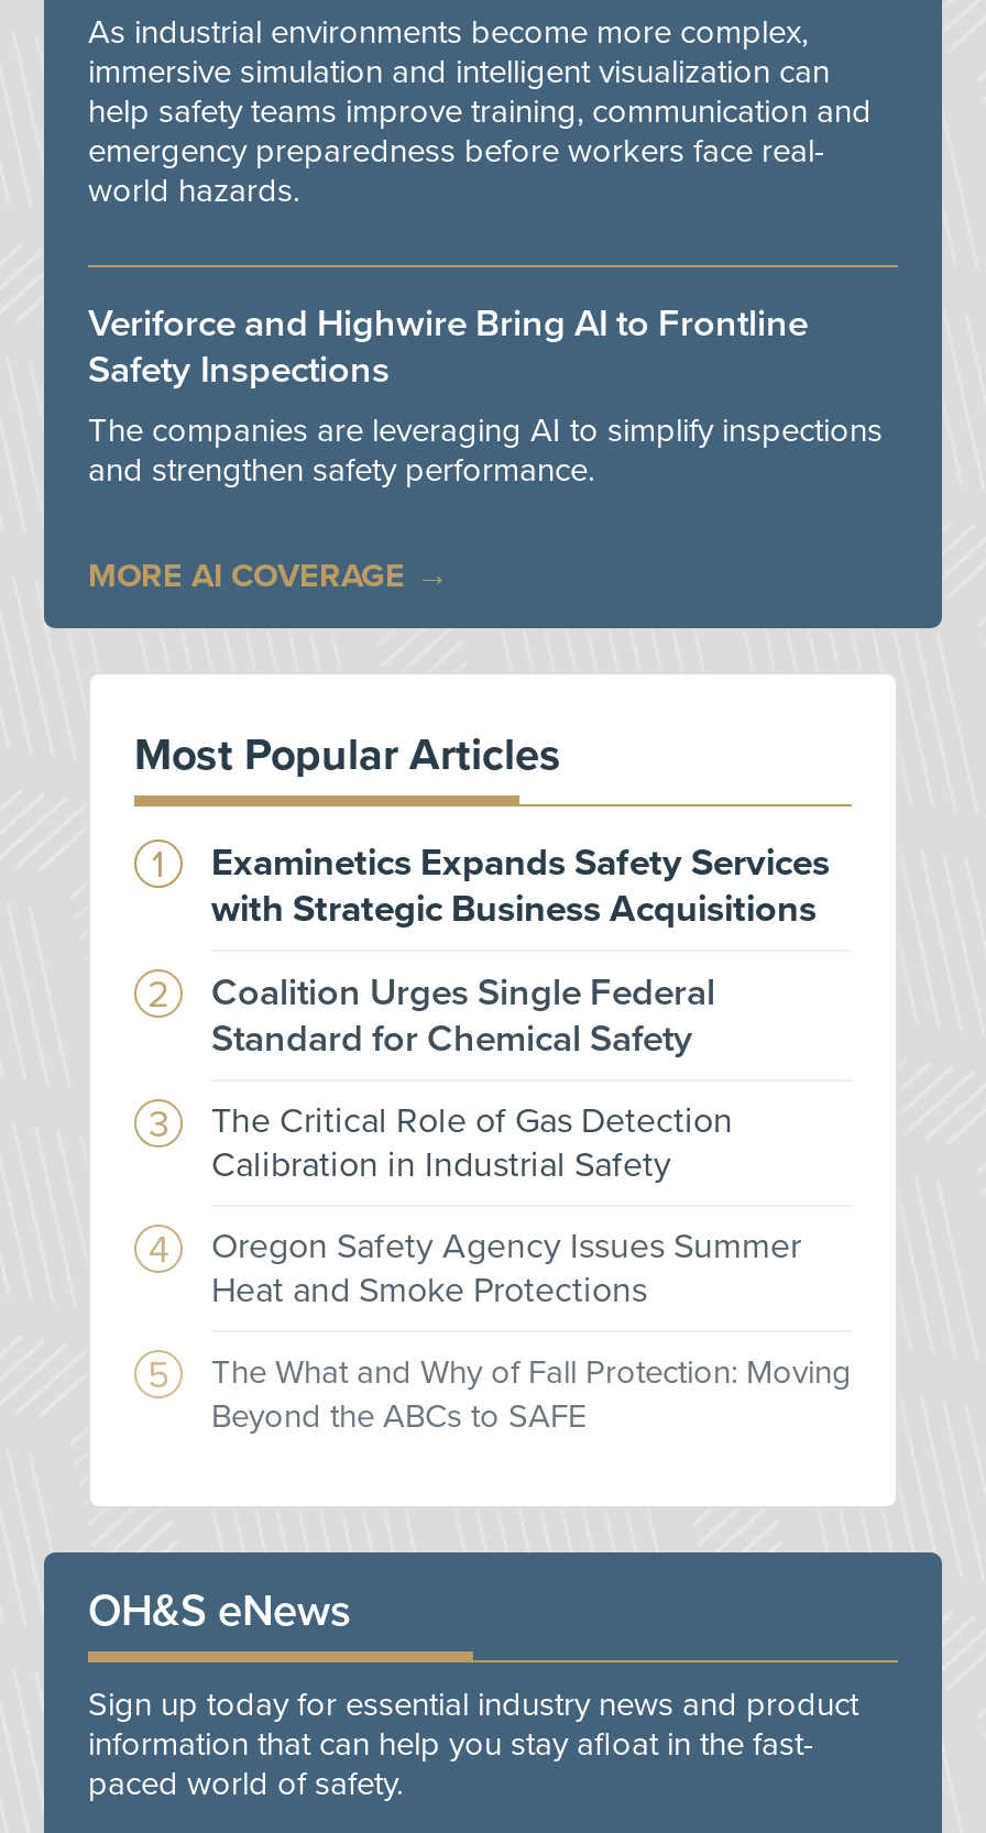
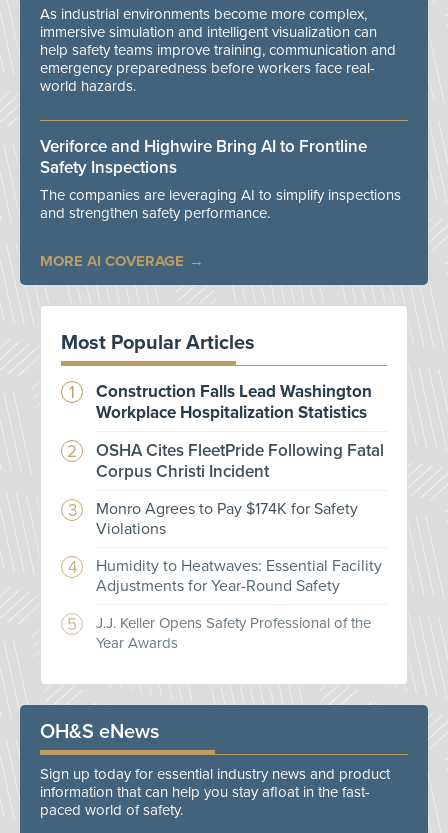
[211,839,830,932] Examinetics Expands Safety Services | with Strategic Business Acquisitions -> [96,381,372,423] Construction Falls Lead Washington | Workplace Hospitalization Statistics
[211,969,715,1062] Coalition Urges Single Federal | Standard for Chemical Safety -> [96,440,384,482] OSHA Cites FleetPride Following Fatal | Corpus Christi Incident
[211,1099,733,1187] The Critical Role of Gas Detection | Calibration in Industrial Safety -> [96,499,358,539] Monro Agrees to Pay $174K for Safety | Violations
[211,1224,801,1312] Oregon Safety Agency Issues Summer | Heat and Smoke Protections -> [96,556,382,596] Humidity to Heatwaves: Essential Facility | Adjustments for Year-Round Safety
[211,1352,852,1436] The What and Why of Fall Protection: Moving | Beyond the ABCs to SAFE -> [96,614,371,652] J.J. Keller Opens Safety Professional of the | Year Awards

